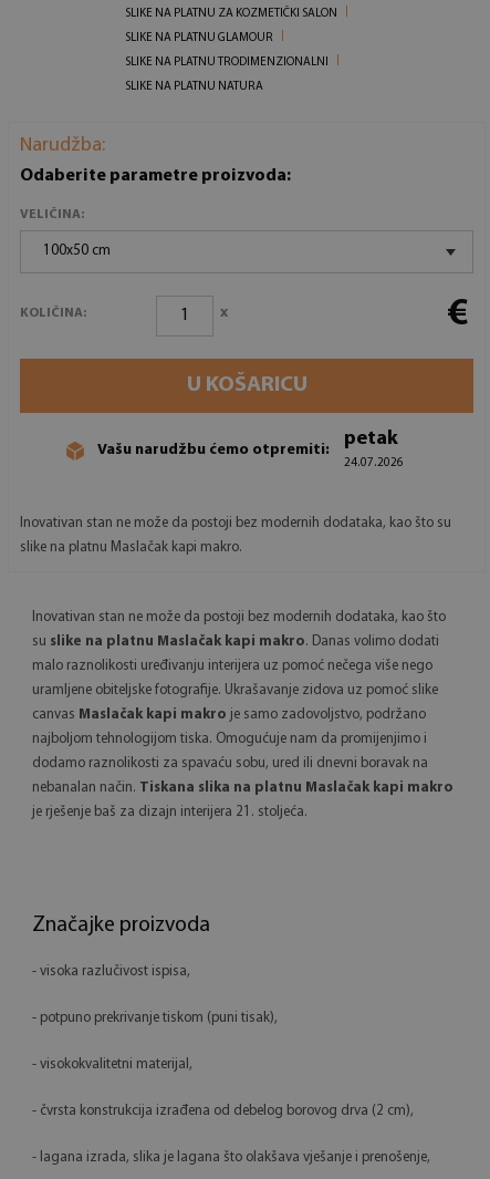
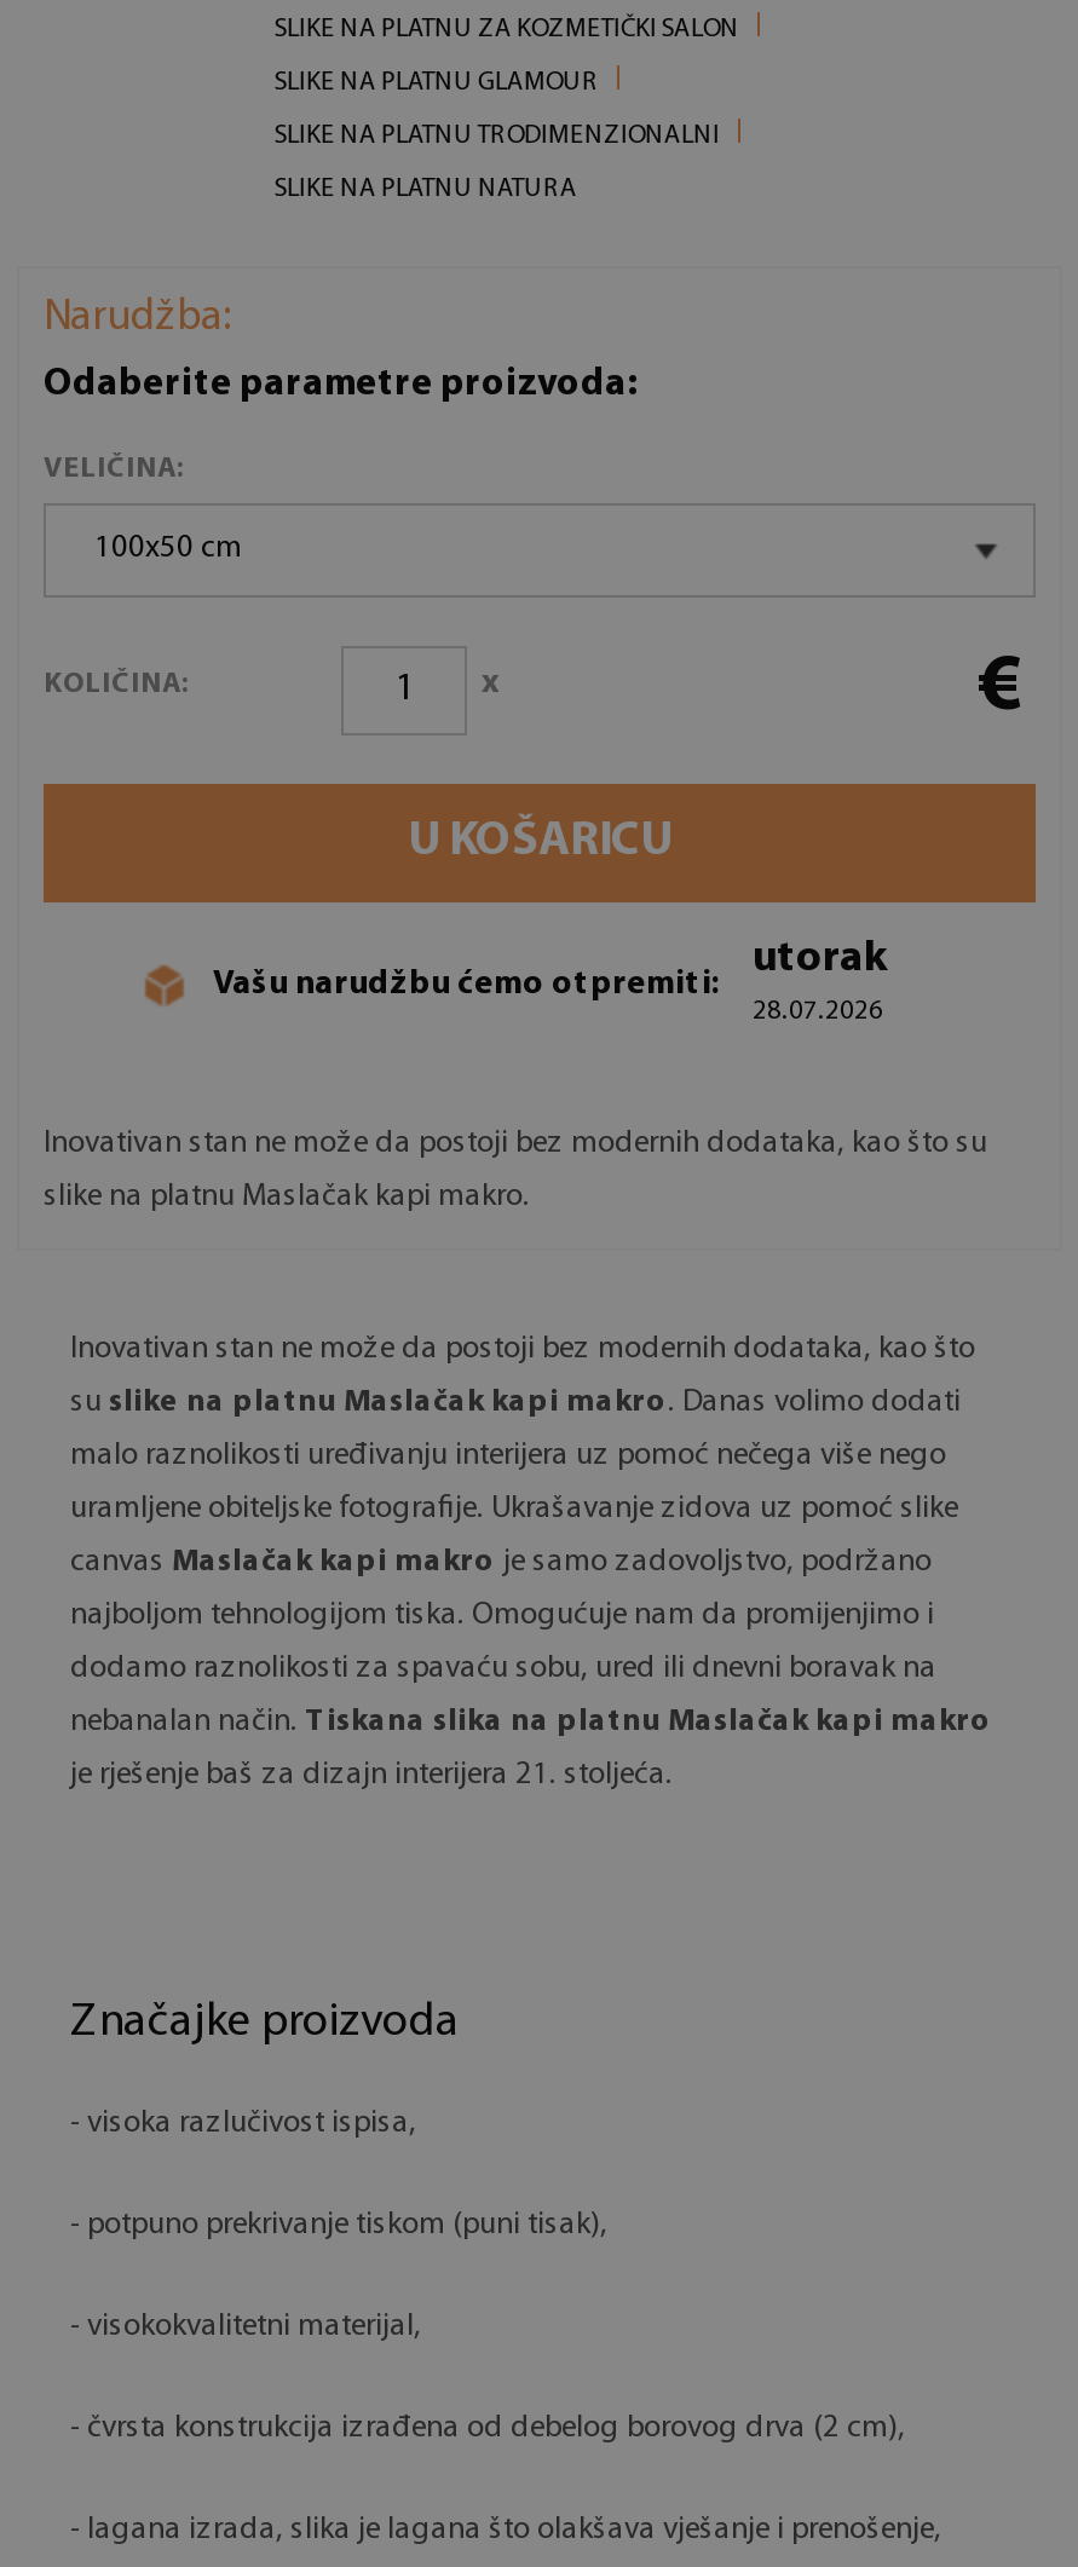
[344,428,404,469] petak | 24.07.2026 -> [753,935,888,1025] utorak | 28.07.2026

